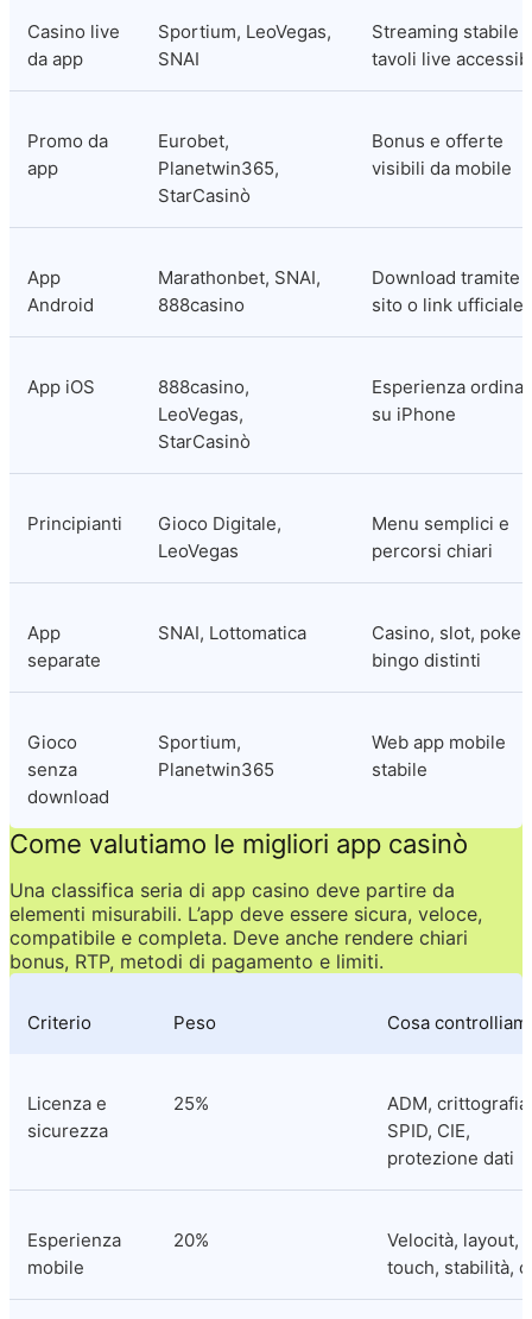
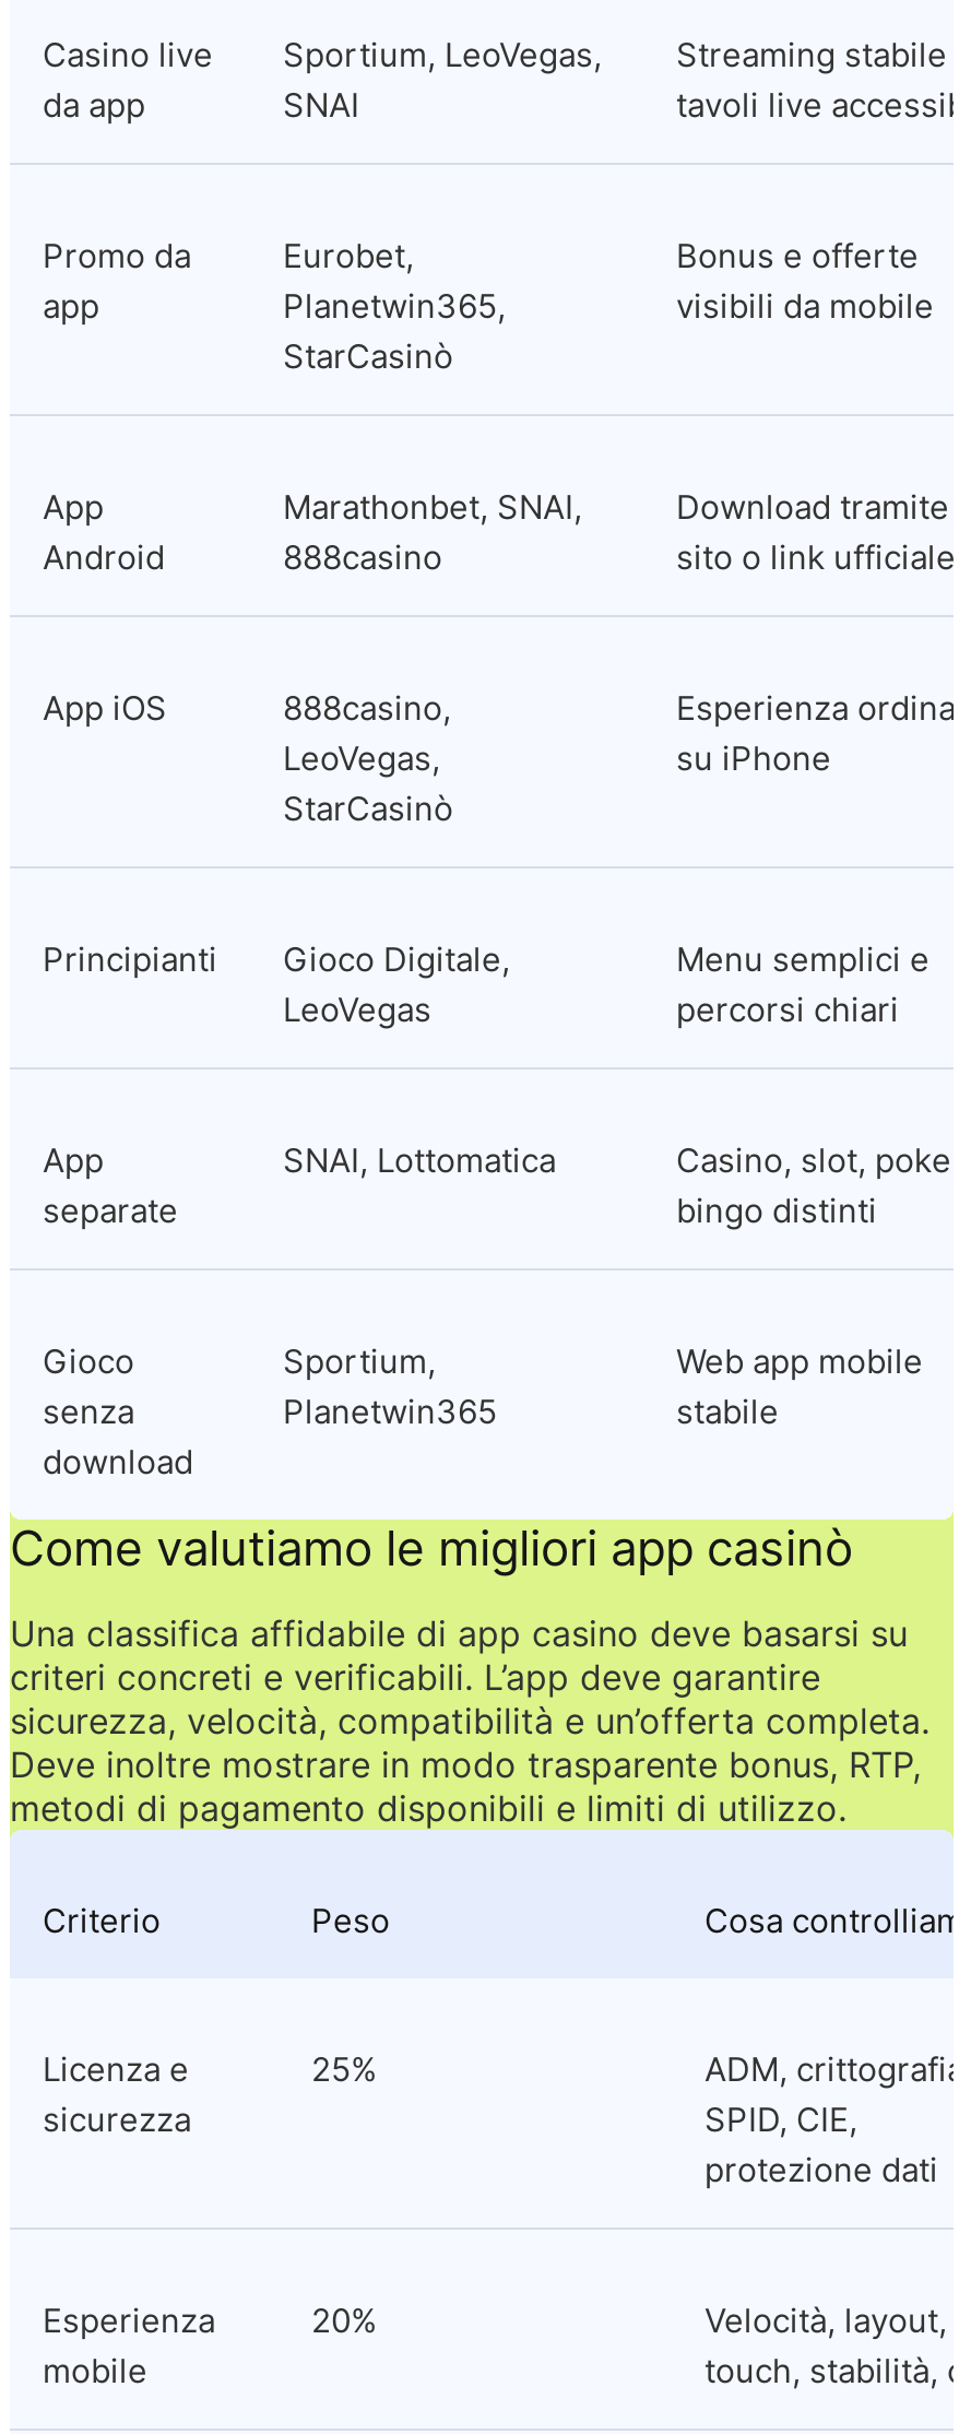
[9,878,482,973] Una classifica seria di app casino deve partire da | elementi misurabili. L’app deve essere sicura, veloce, | compatibile e completa. Deve anche rendere chiari | bonus, RTP, metodi di pagamento e limiti. -> [10,1611,929,1830] Una classifica affidabile di app casino deve basarsi su | criteri concreti e verificabili. L’app deve garantire | sicurezza, velocità, compatibilità e un’offerta completa. | Deve inoltre mostrare in modo trasparente bonus, RTP, | metodi di pagamento disponibili e limiti di utilizzo.

